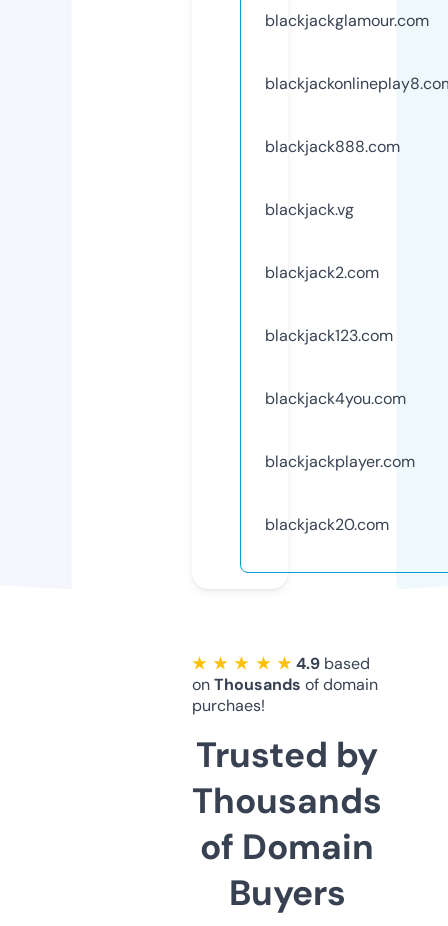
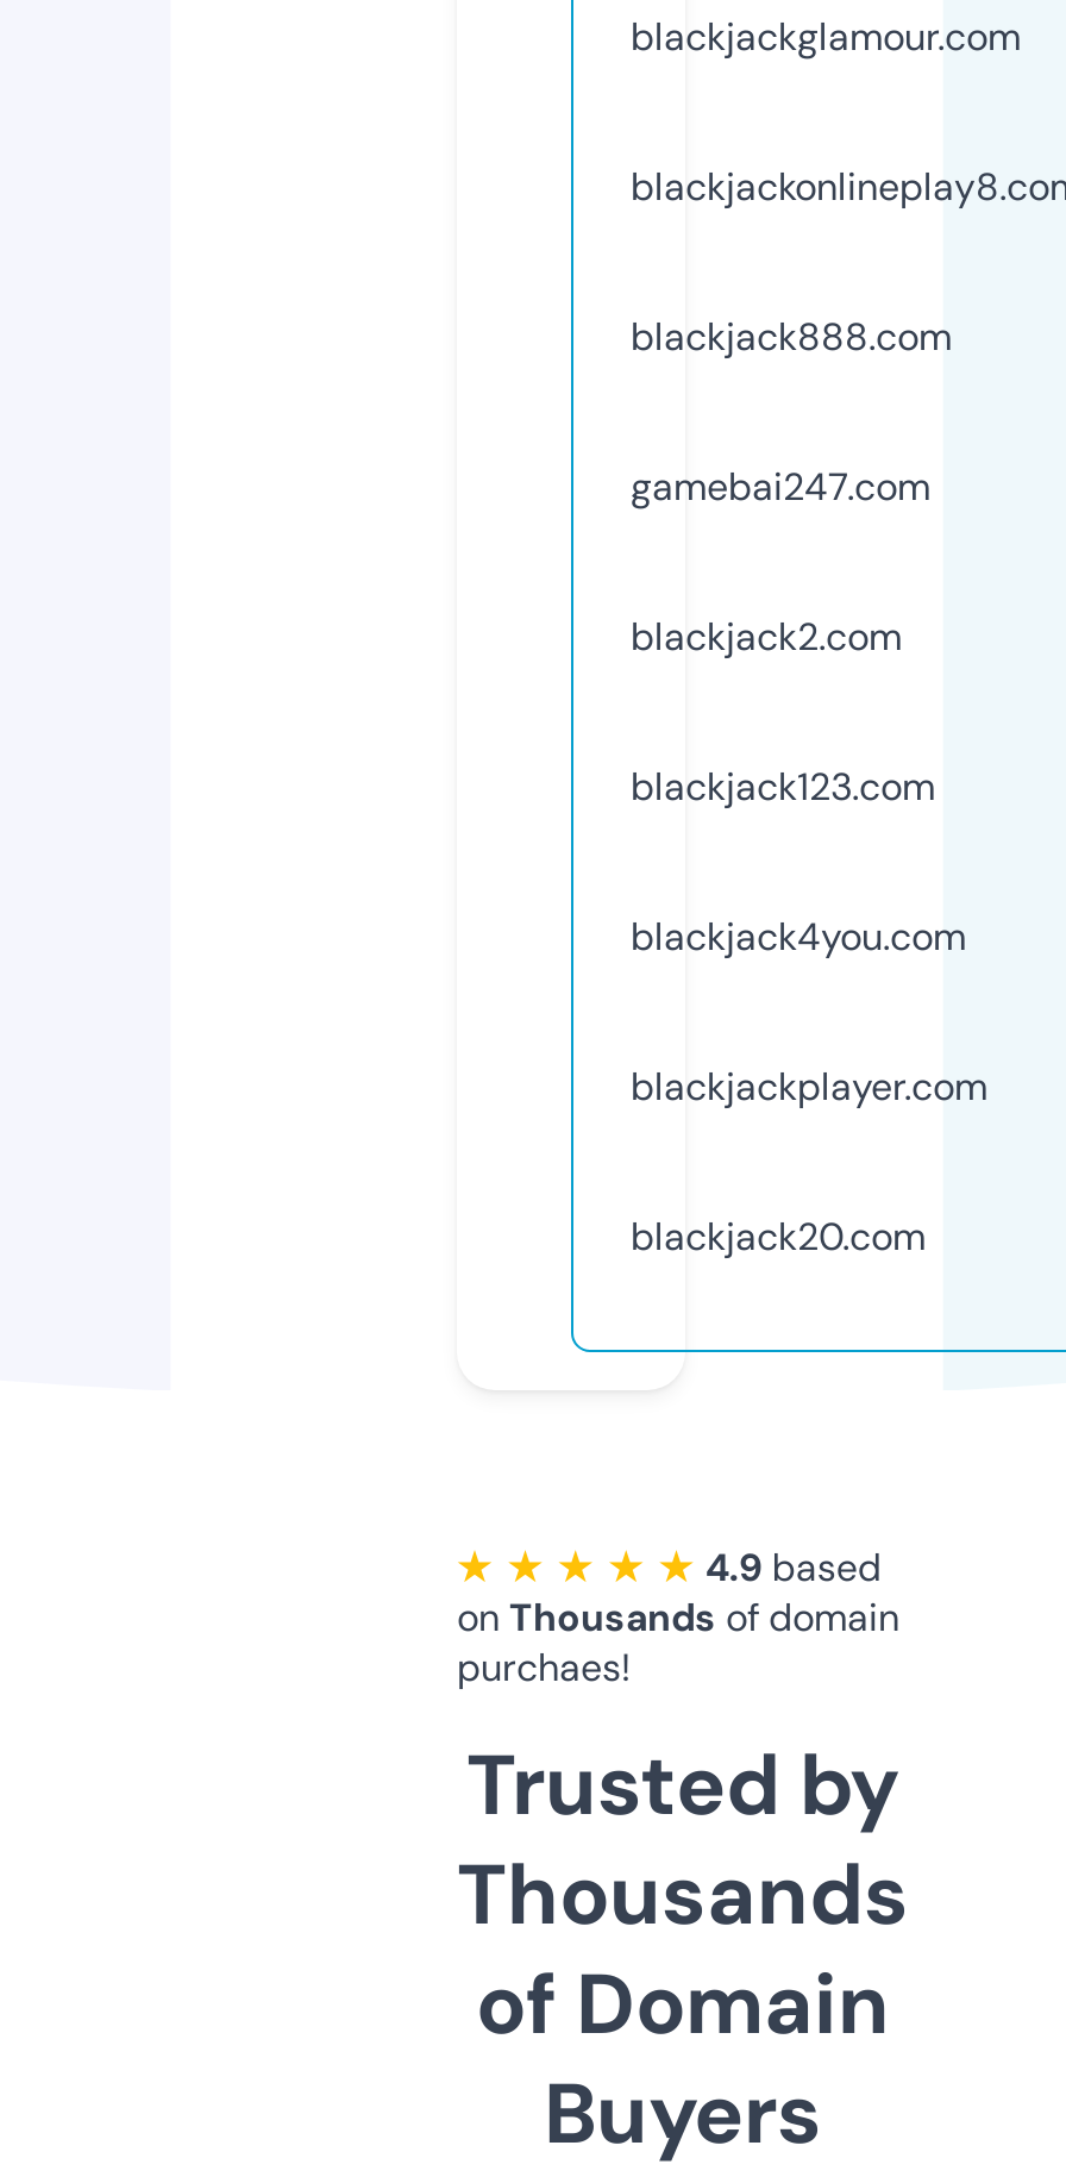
[265,199,354,220] blackjack.vg -> [631,461,930,511] gamebai247.com

